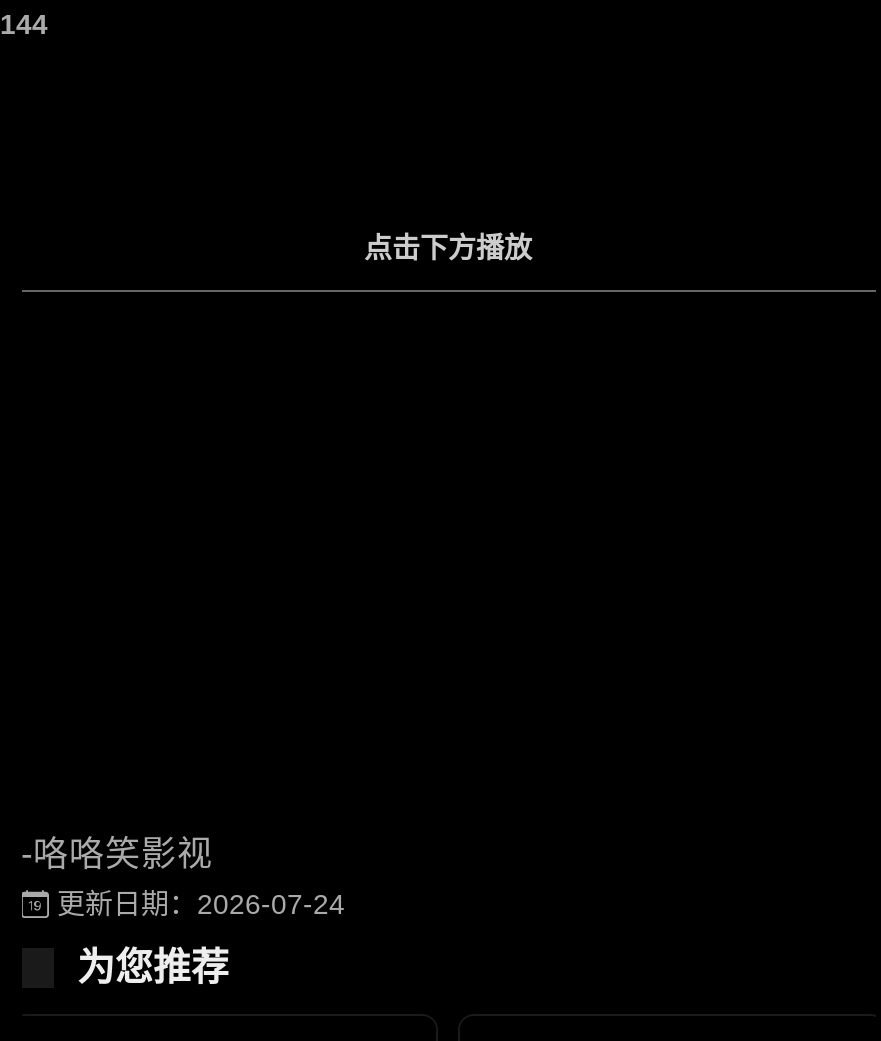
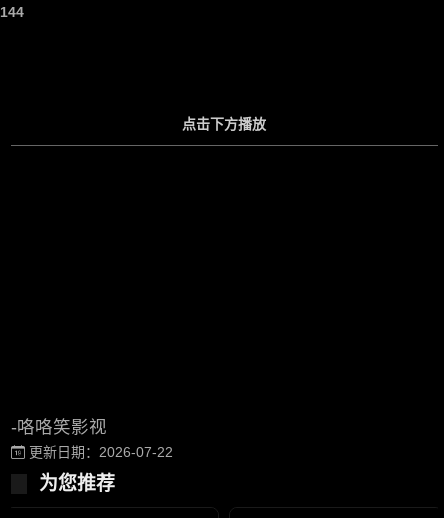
[49,888,345,920] 更新日期：2026-07-24 -> [24,444,172,460] 更新日期：2026-07-22

